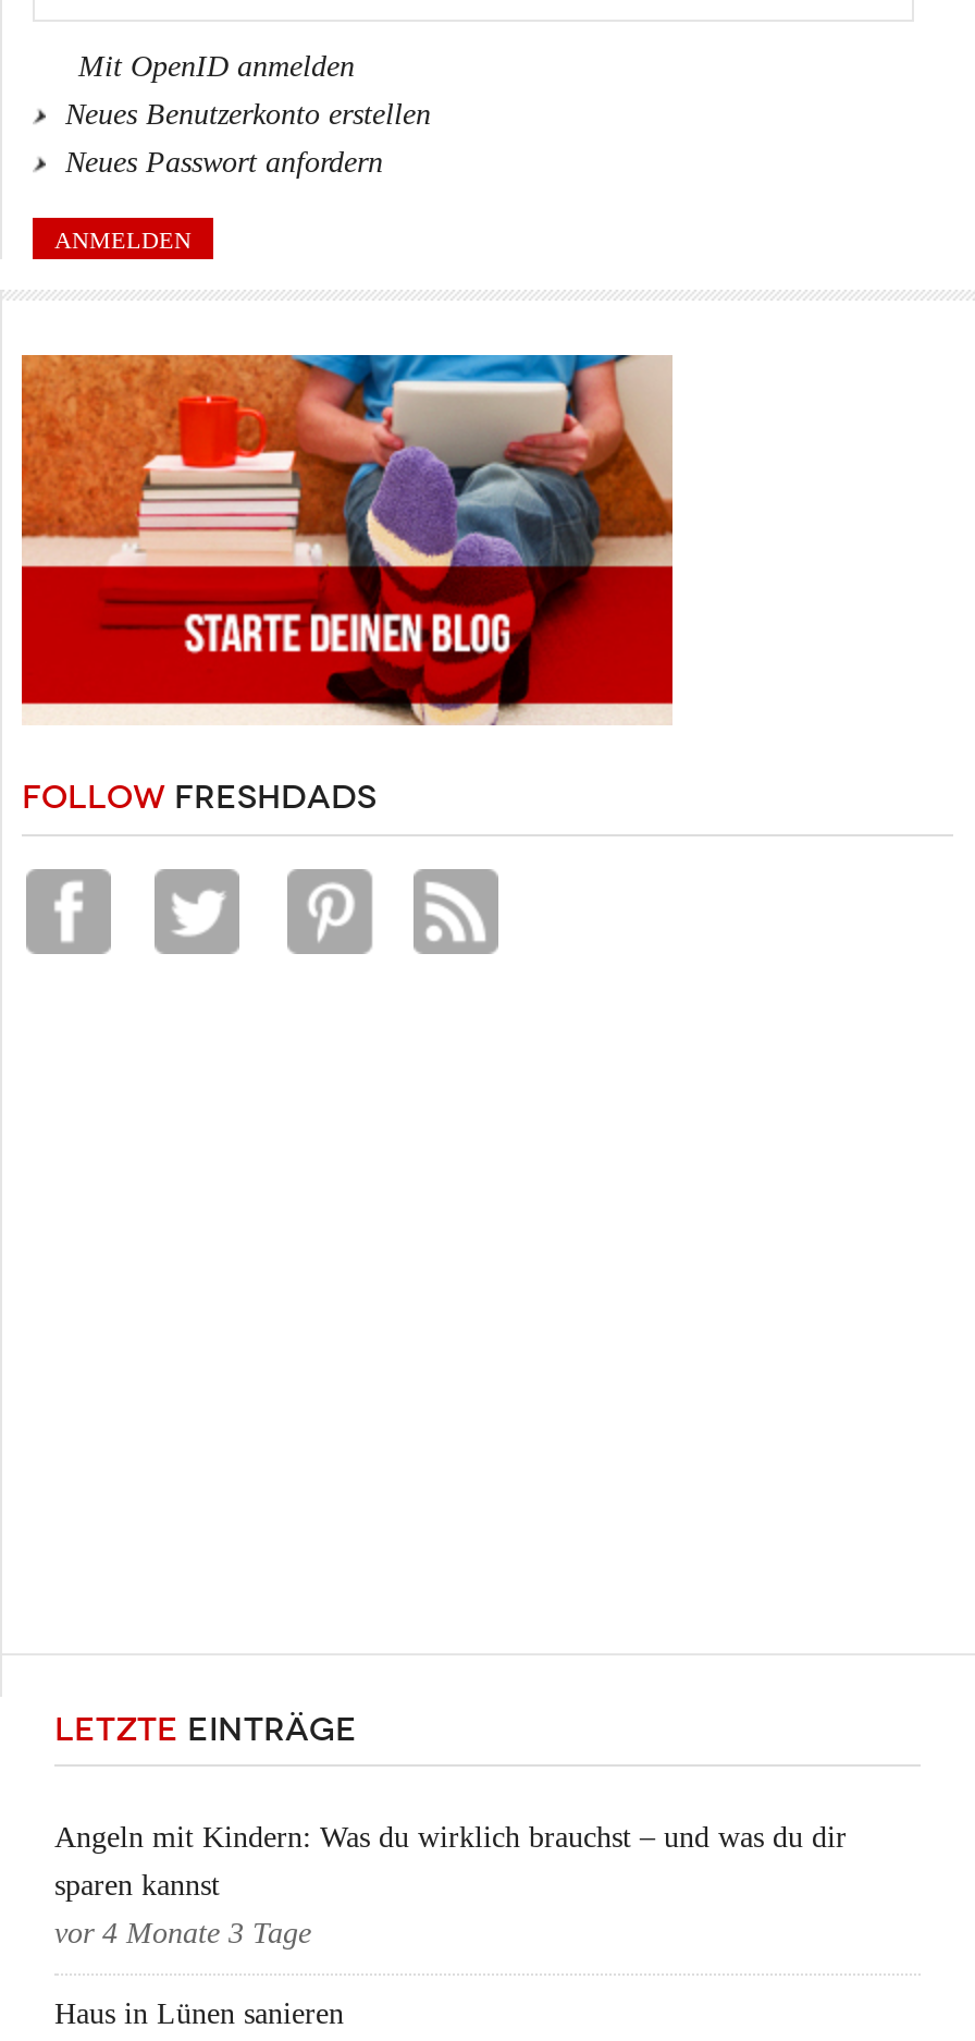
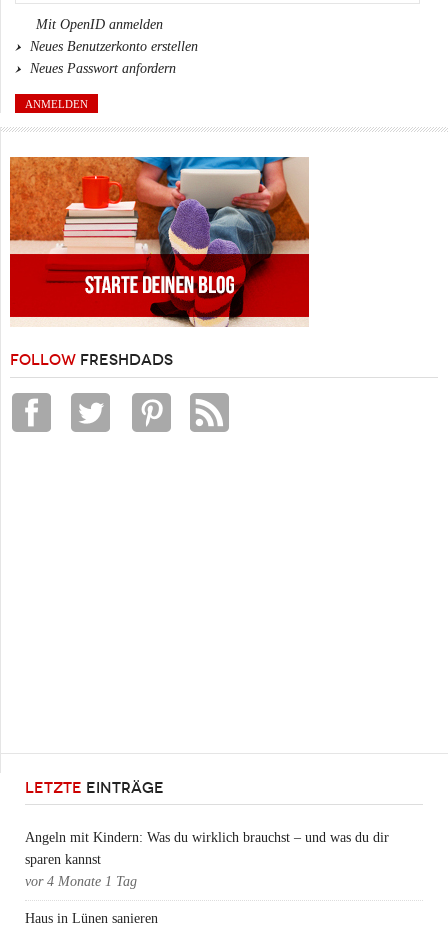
[54,1917,311,1950] vor 4 Monate 3 Tage -> [25,874,137,889] vor 4 Monate 1 Tag

